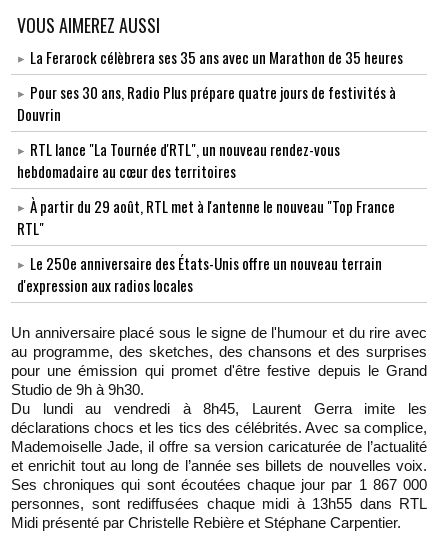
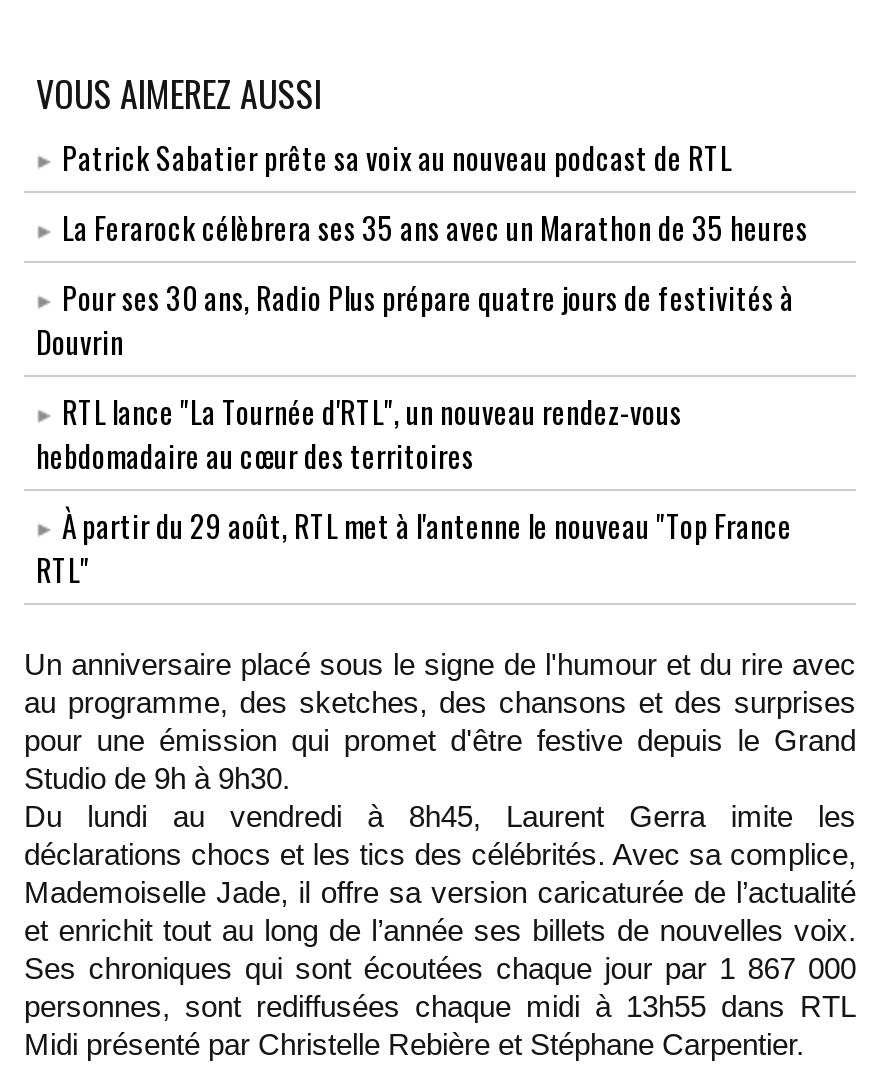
none -> [62,134,732,178] Patrick Sabatier prête sa voix au nouveau podcast de RTL
moved [17,46,403,239] -> [36,204,808,590]: La Ferarock célèbrera ses 35 ans avec un Marathon de 35 heures | Pour ses 30 ans, Radio Plus prépare quatre jours de festivités à | Douvrin | RTL lance "La Tournée d'RTL", un nouveau rendez-vous | hebdomadaire au cœur des territoires | À partir du 29 août, RTL met à l'antenne le nouveau "Top France | RTL"
[17,252,382,296] Le 250e anniversaire des États-Unis offre un nouveau terrain | d'expression aux radios locales -> none

